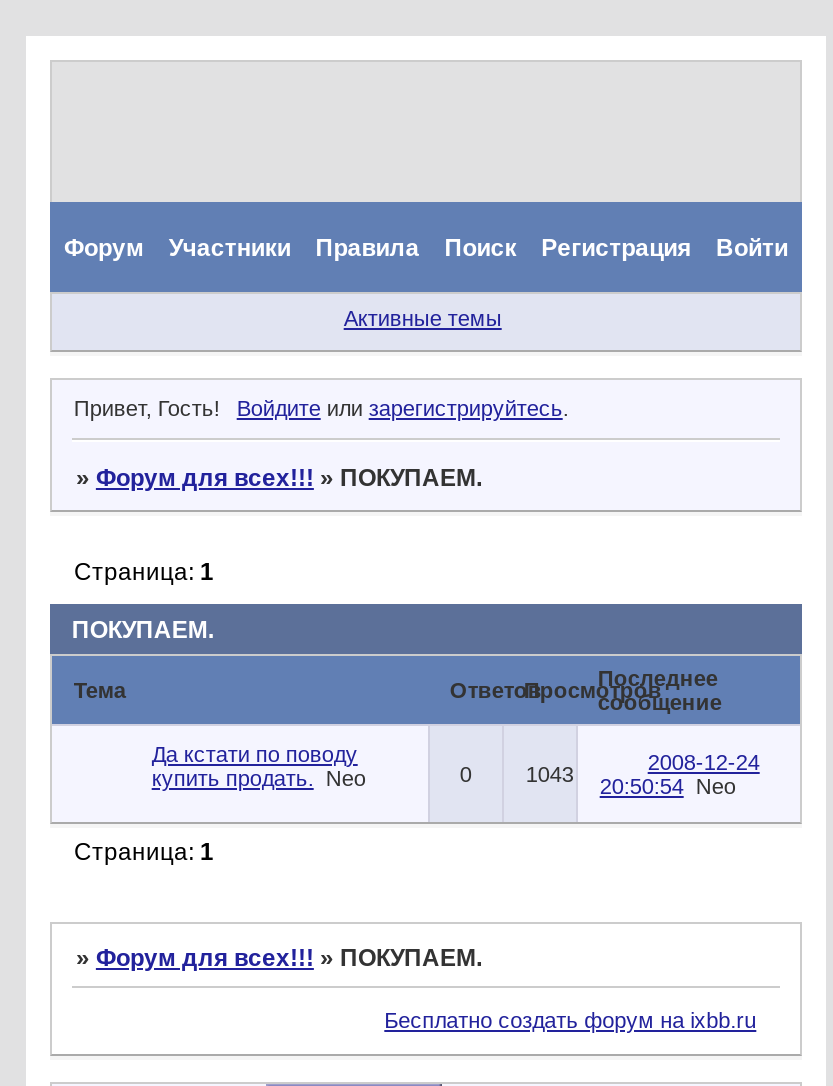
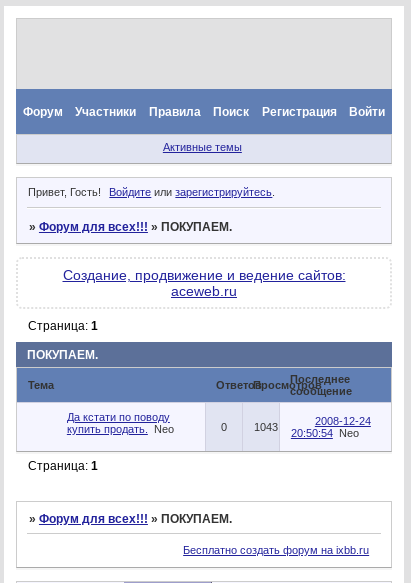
none -> [62,267,345,299] Создание, продвижение и ведение сайтов: | aceweb.ru

